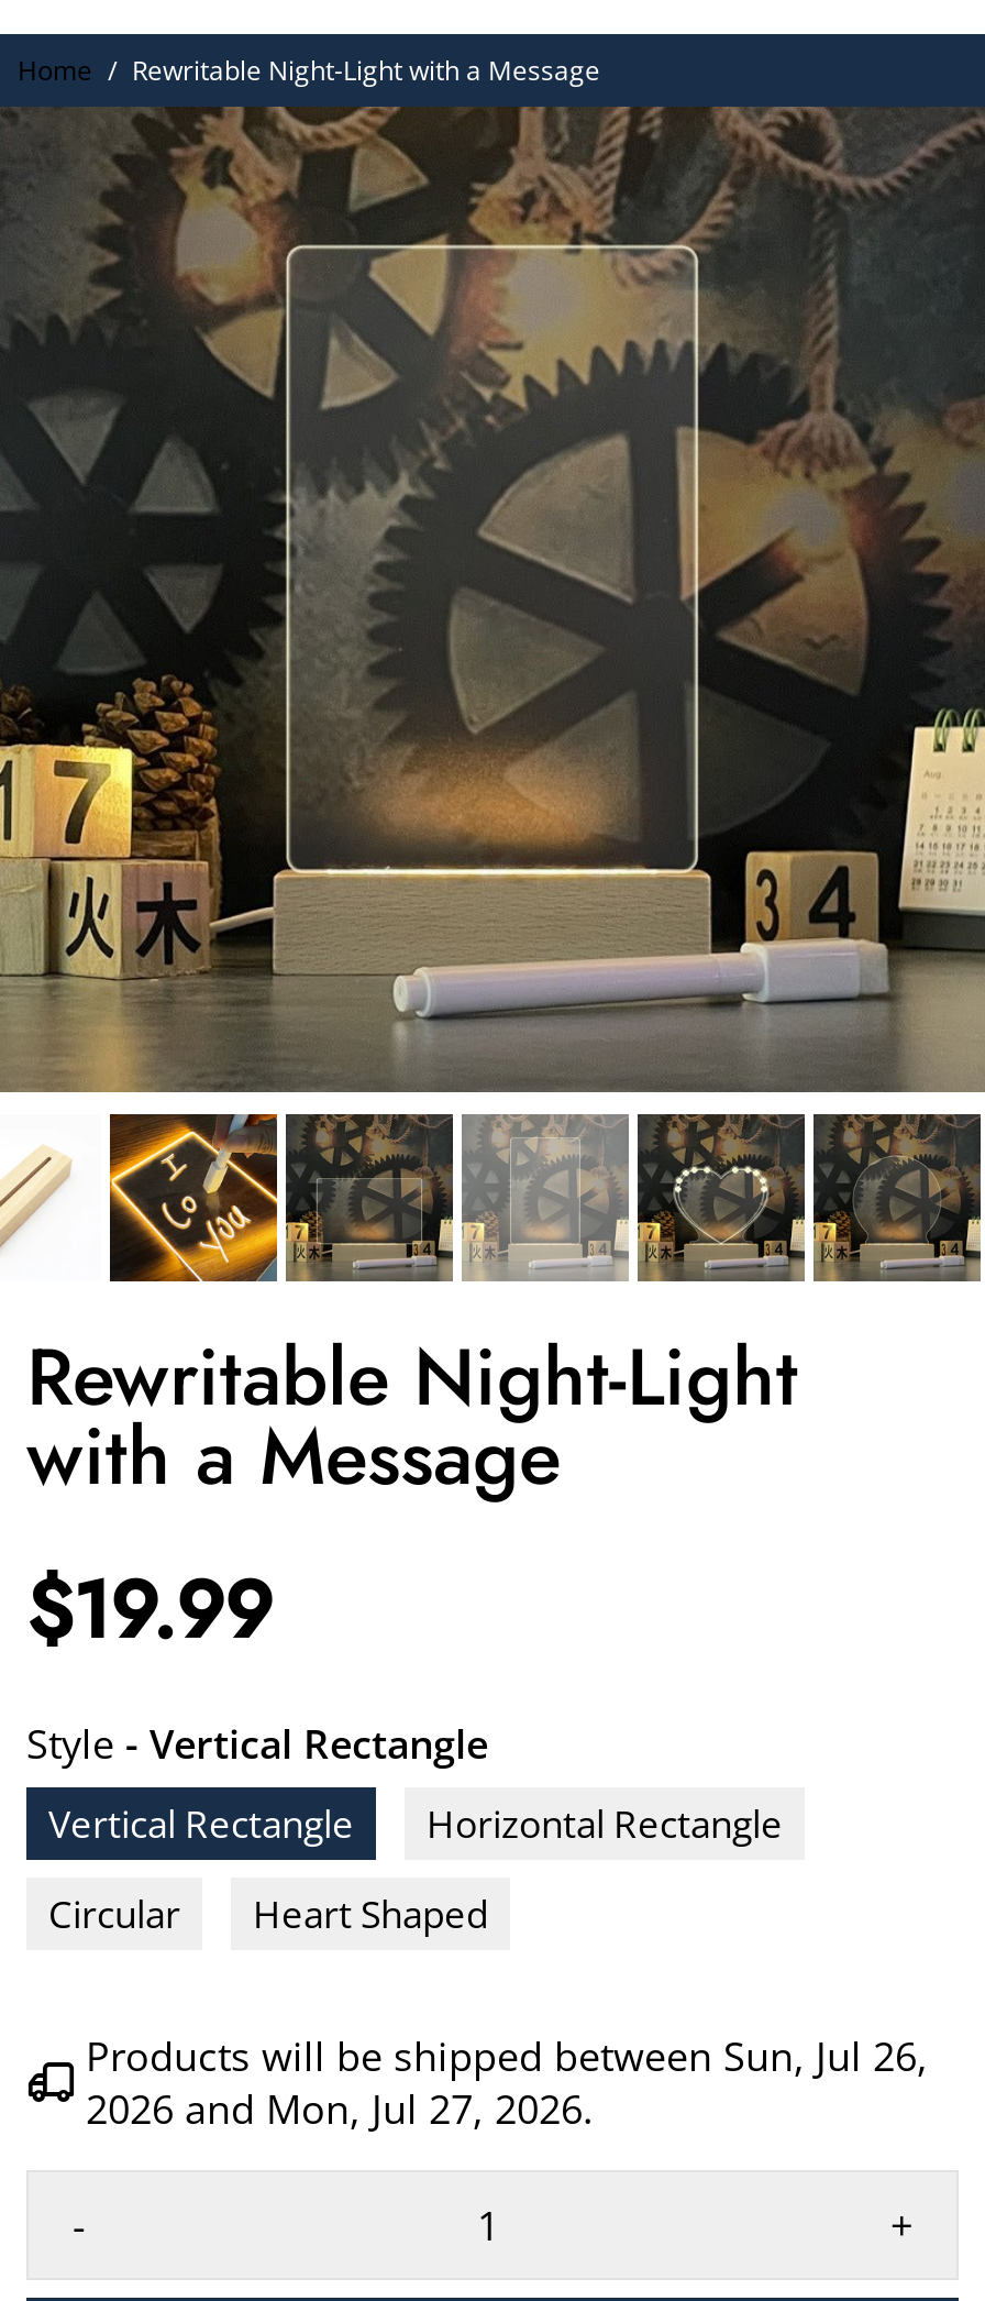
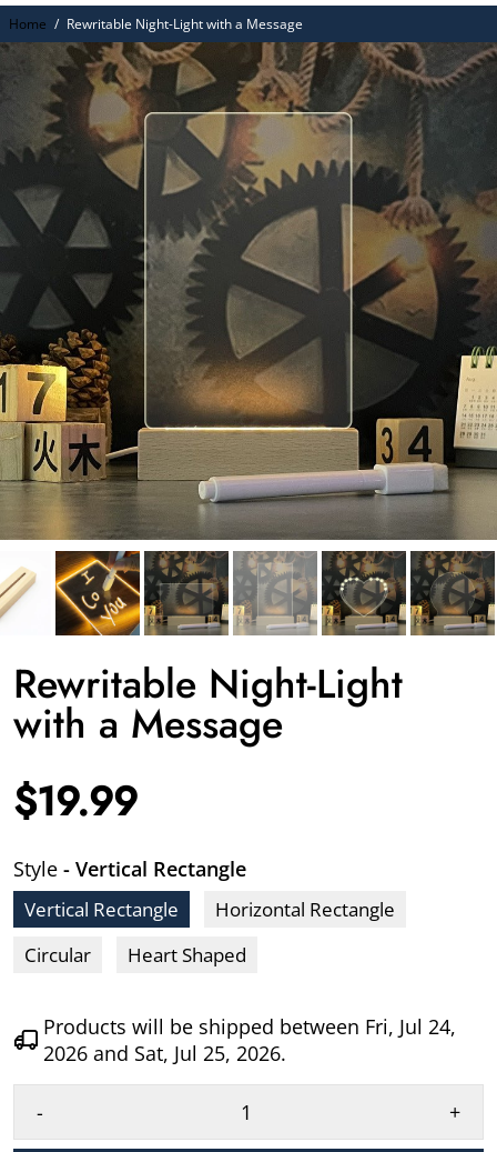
[86,2029,928,2082] Products will be shipped between Sun, Jul 26, -> [43,1013,456,1040] Products will be shipped between Fri, Jul 24,
[86,2082,594,2134] 2026 and Mon, Jul 27, 2026. -> [43,1040,286,1066] 2026 and Sat, Jul 25, 2026.

